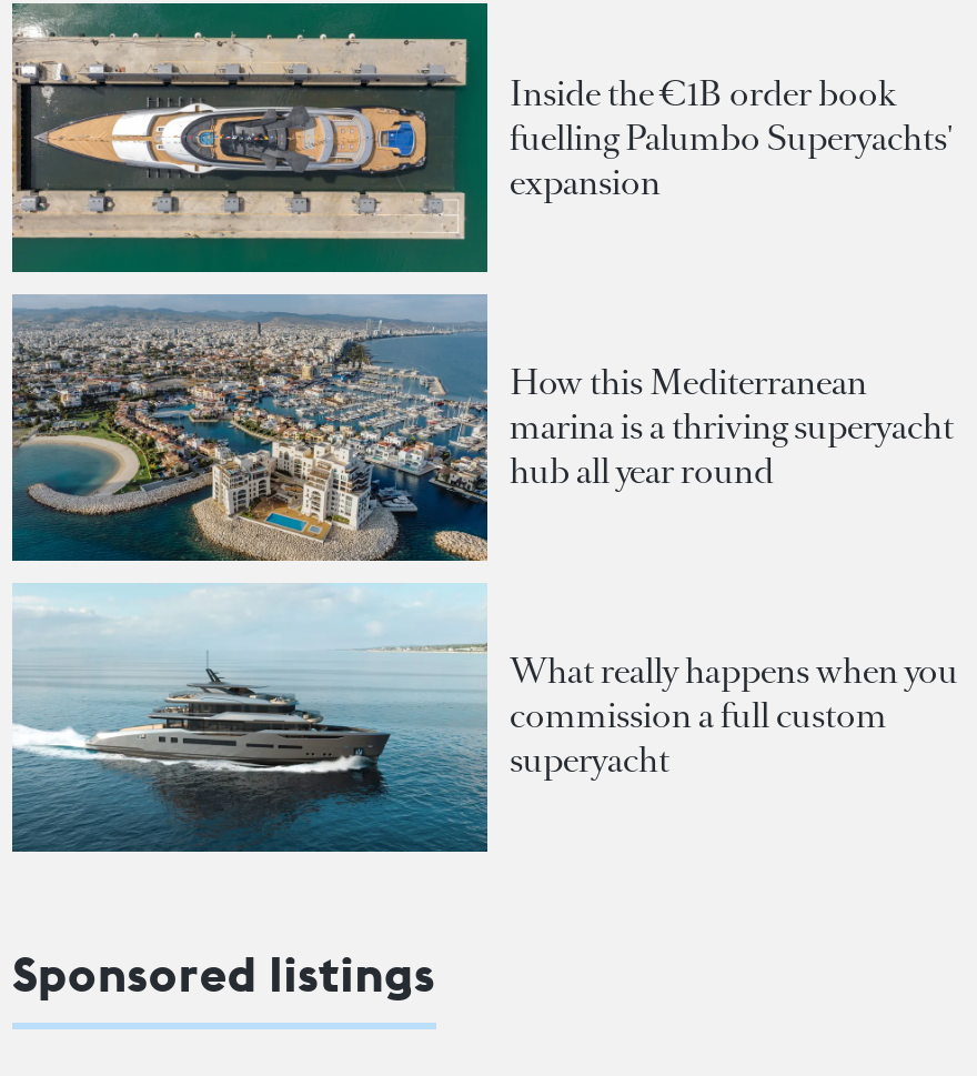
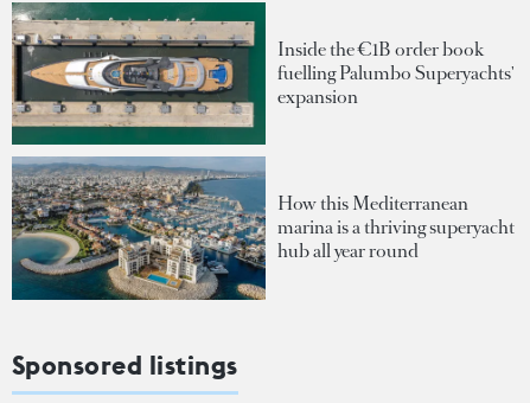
[12,584,958,855] [image] | What really happens when you | commission a full custom | superyacht -> none

